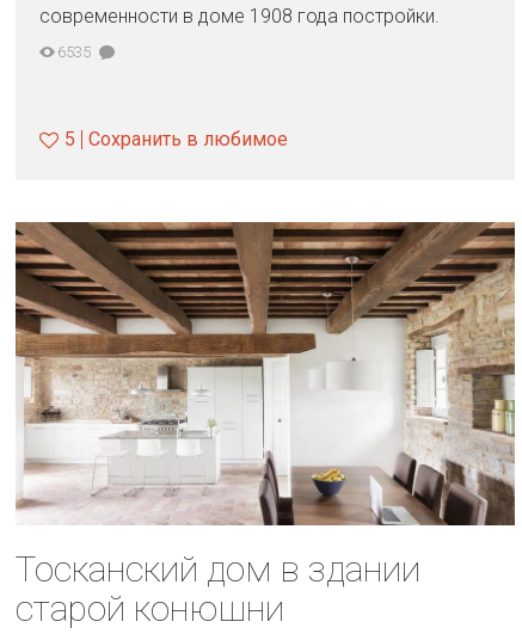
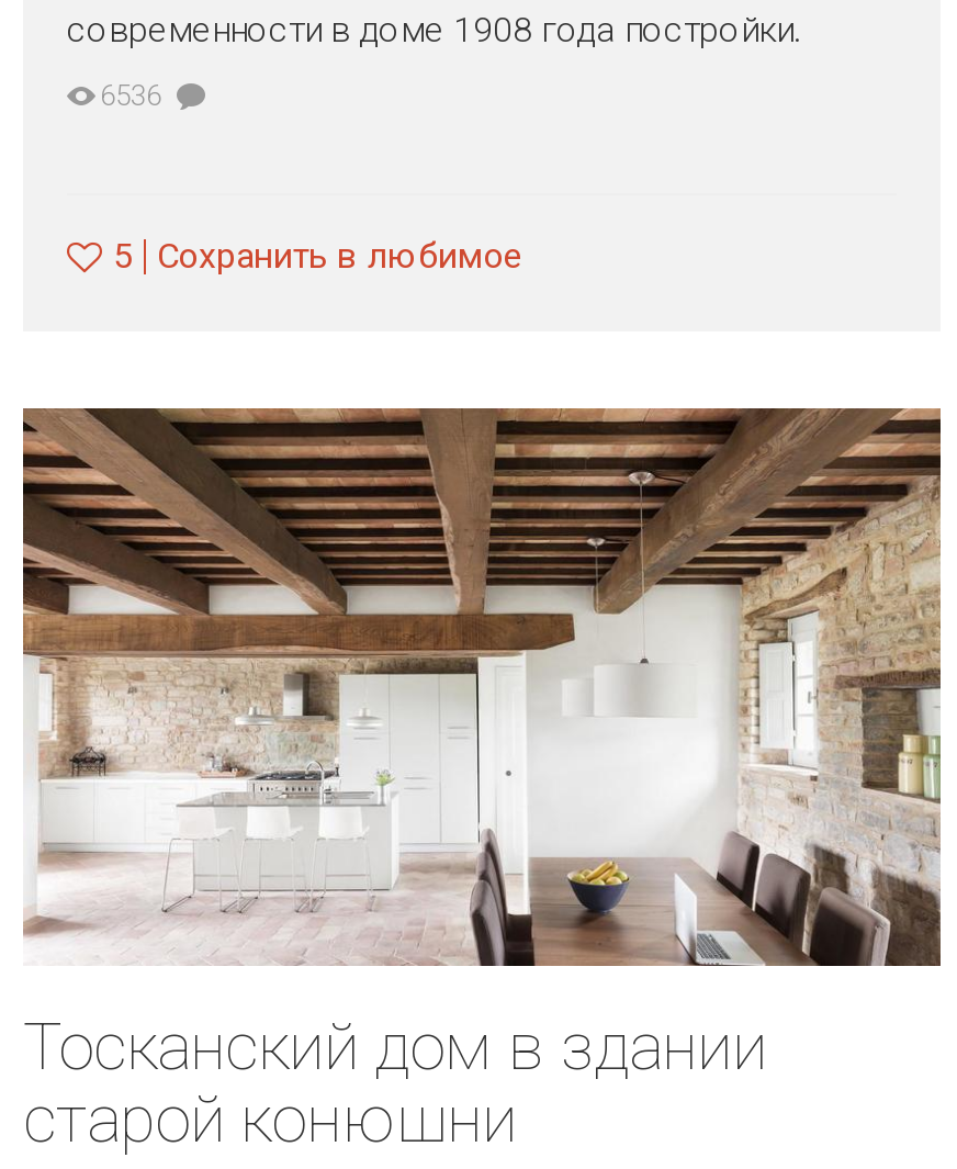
[57,43,91,60] 6535 -> [100,78,161,111] 6536

